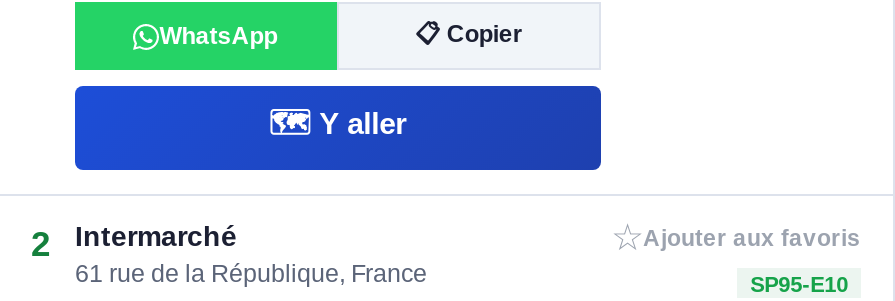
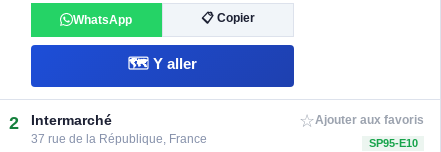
[75,261,427,289] 61 rue de la République, France -> [31,132,207,146] 37 rue de la République, France

